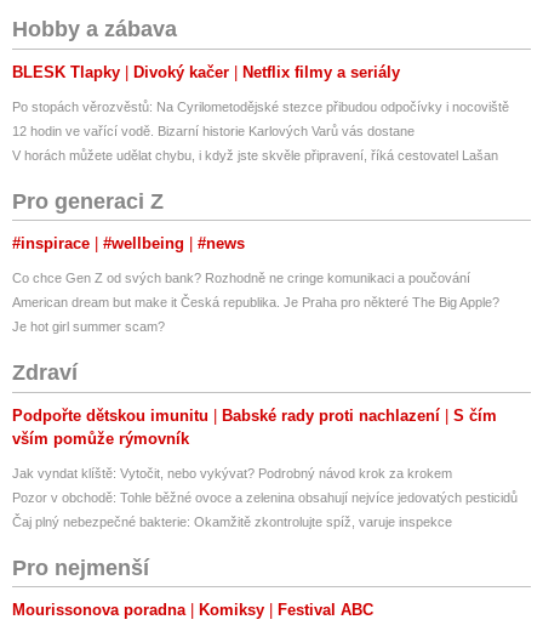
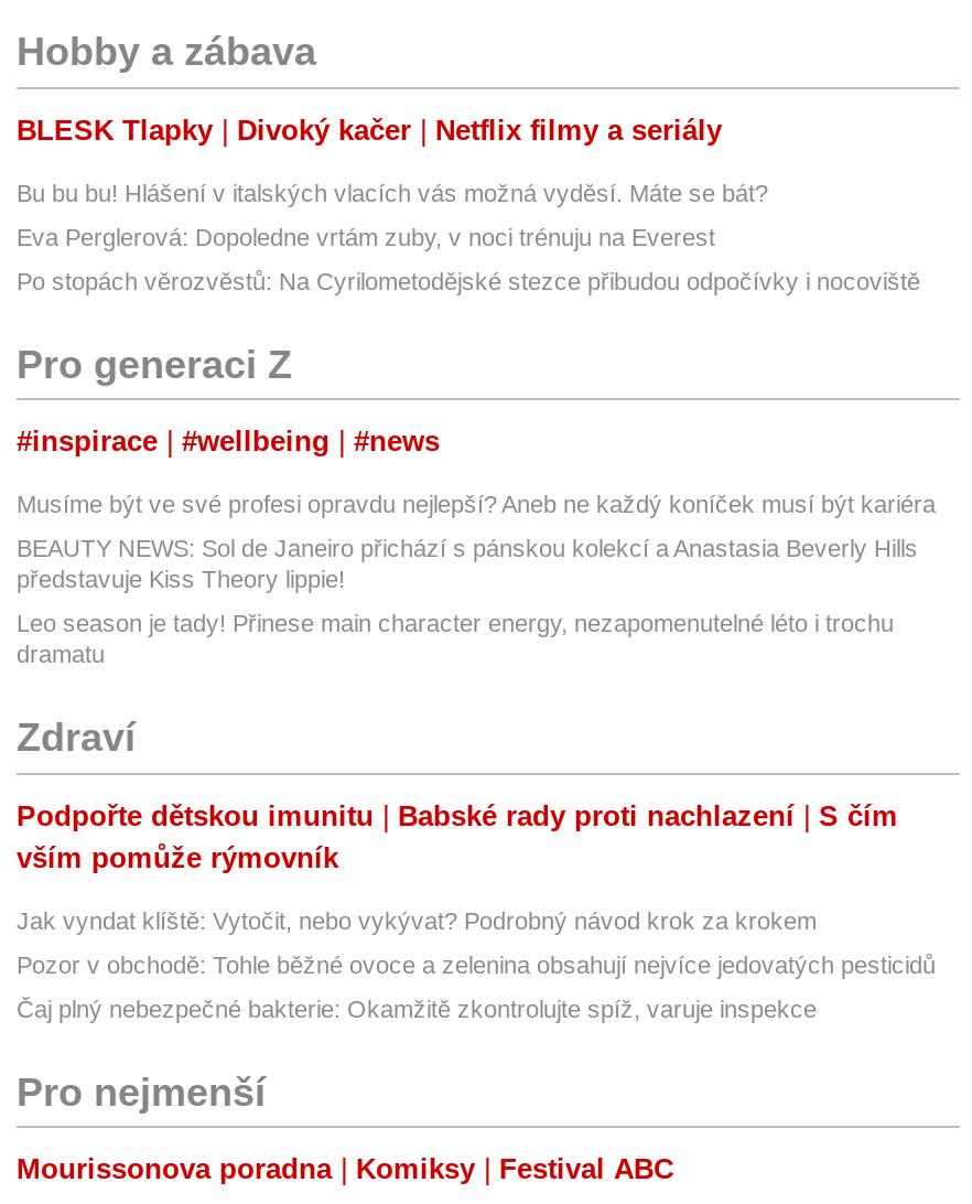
none -> [17,179,768,250] Bu bu bu! Hlášení v italských vlacích vás možná vyděsí. Máte se bát? | Eva Perglerová: Dopoledne vrtám zuby, v noci trénuju na Everest
[12,124,498,162] 12 hodin ve vařící vodě. Bizarní historie Karlových Varů vás dostane | V horách můžete udělat chybu, i když jste skvěle připravení, říká cestovatel Lašan -> none
[12,271,470,286] Co chce Gen Z od svých bank? Rozhodně ne cringe komunikaci a poučování -> [17,491,936,518] Musíme být ve své profesi opravdu nejlepší? Aneb ne každý koníček musí být kariéra
[12,295,499,310] American dream but make it Česká republika. Je Praha pro některé The Big Apple? -> [17,535,918,593] BEAUTY NEWS: Sol de Janeiro přichází s pánskou kolekcí a Anastasia Beverly Hills | představuje Kiss Theory lippie!
[12,320,165,334] Je hot girl summer scam? -> [17,610,894,668] Leo season je tady! Přinese main character energy, nezapomenutelné léto i trochu | dramatu

